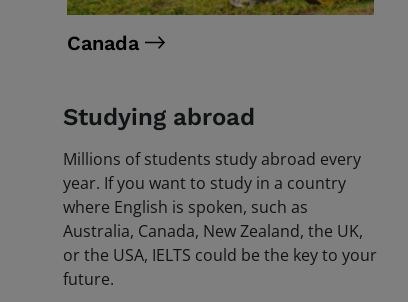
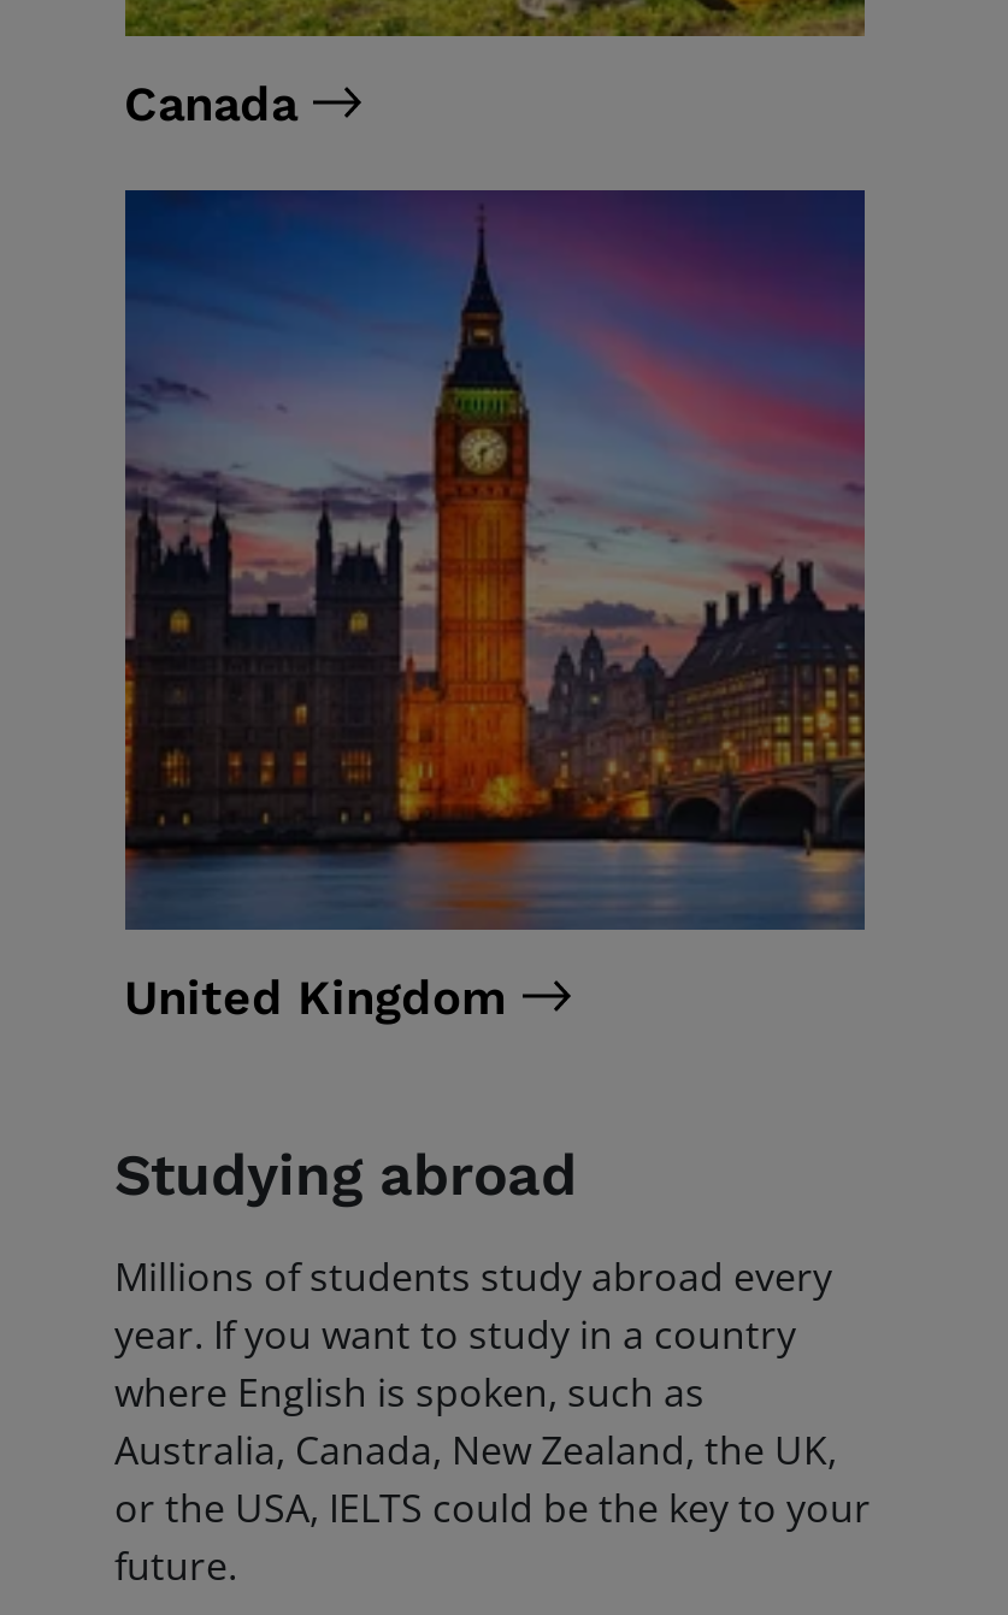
none -> [123,188,867,1026] [image] | United Kingdom

